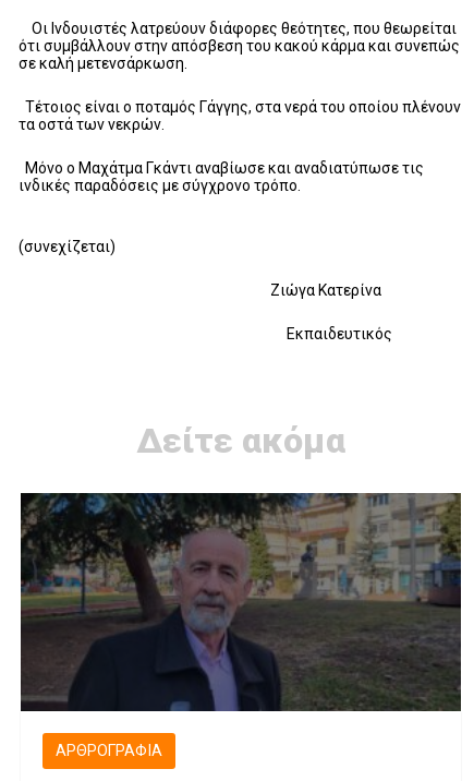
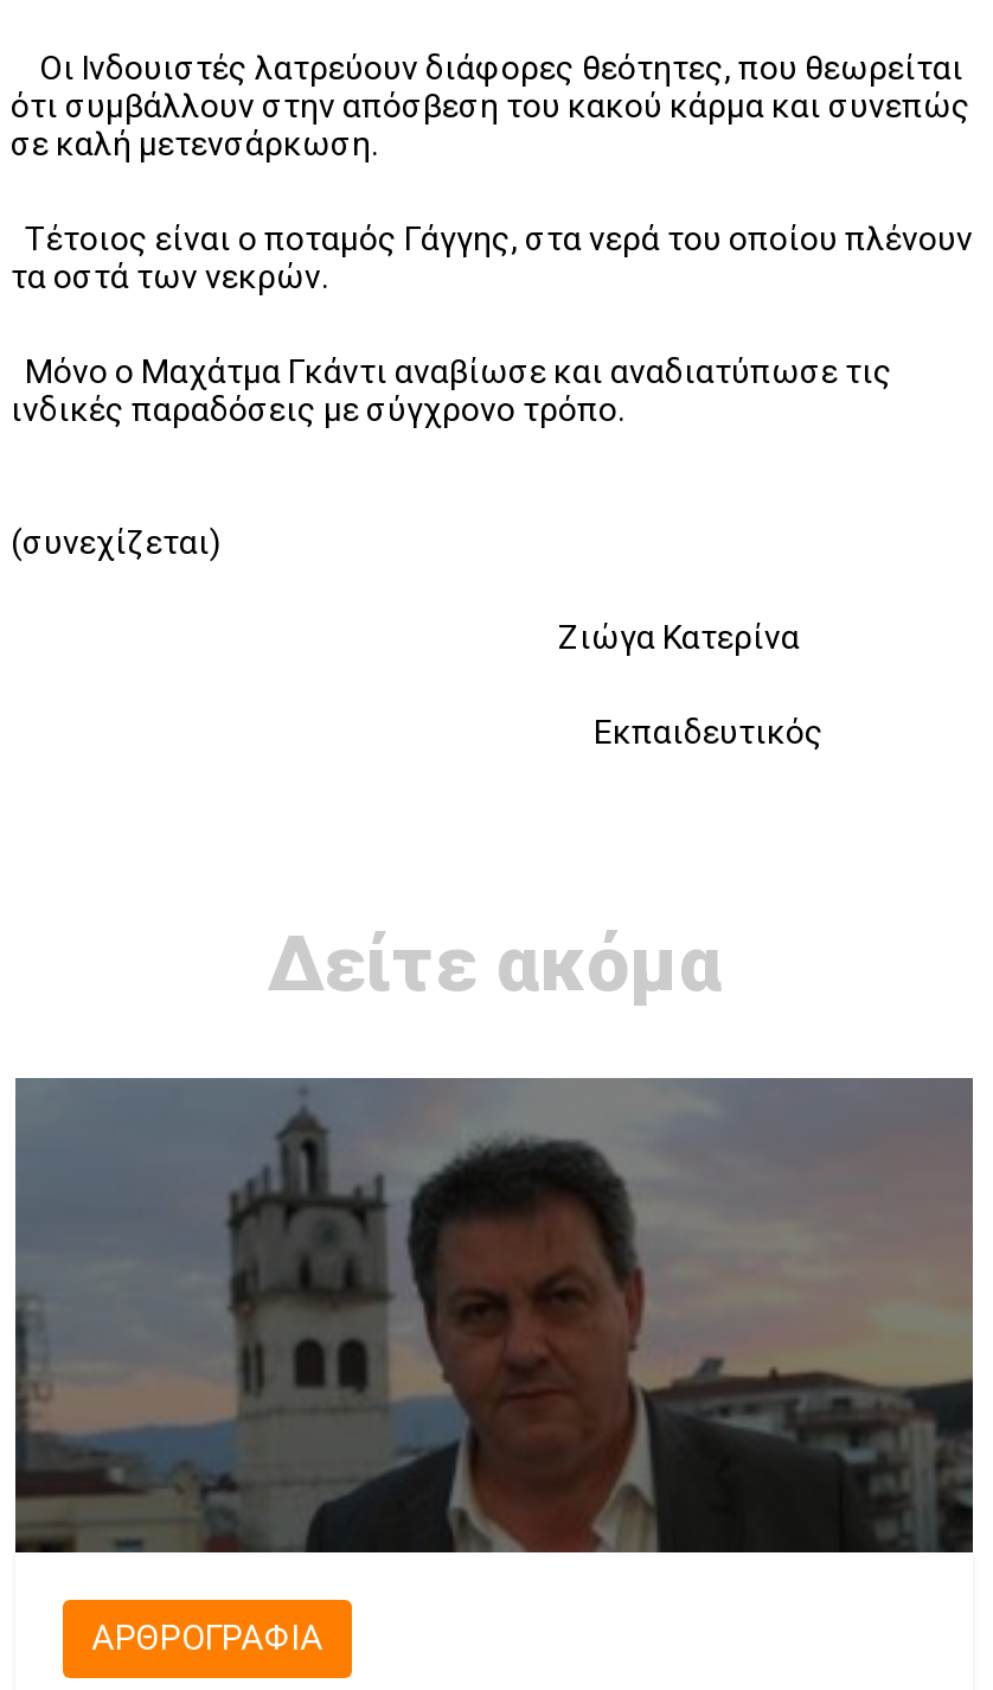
[20,492,462,712] [image] -> [13,1077,975,1556] [image]

